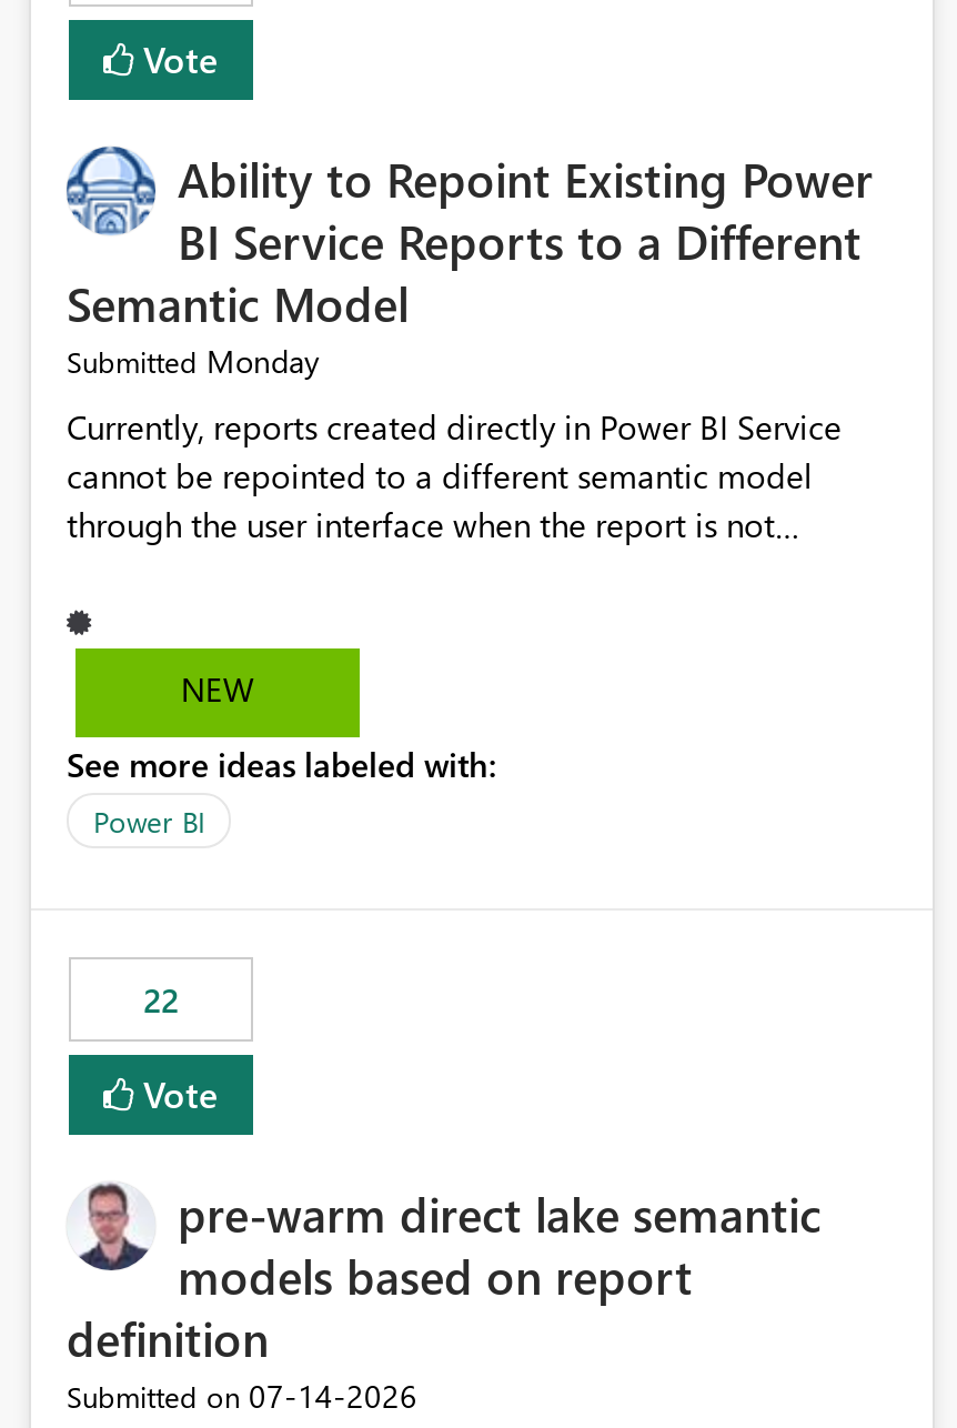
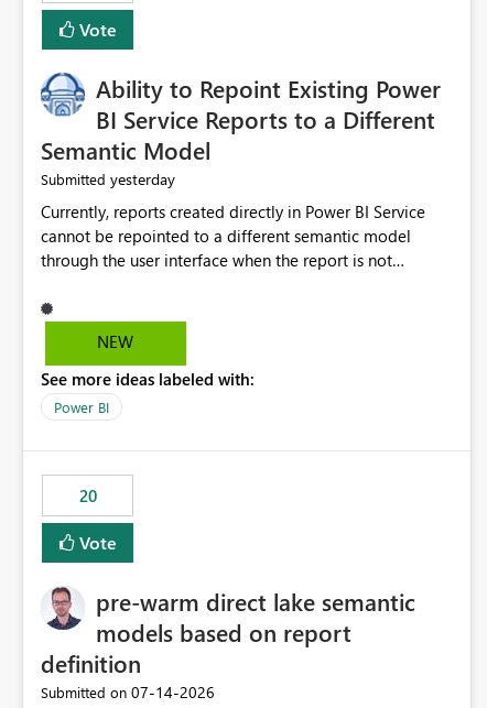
[67,341,320,383] Submitted Monday -> [41,169,175,190] Submitted yesterday
[143,978,179,1022] 22 -> [79,485,96,507] 20

